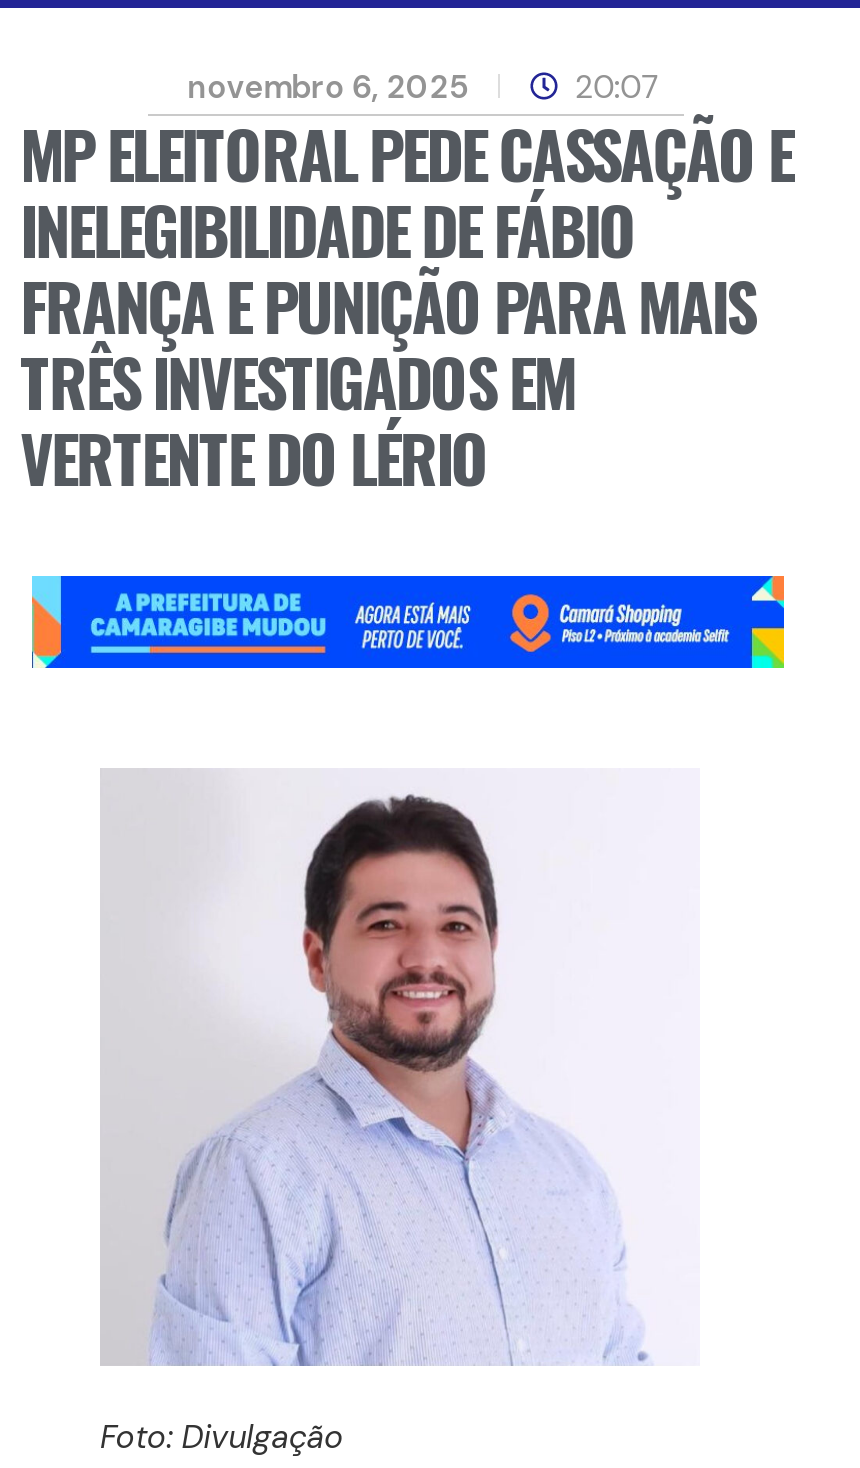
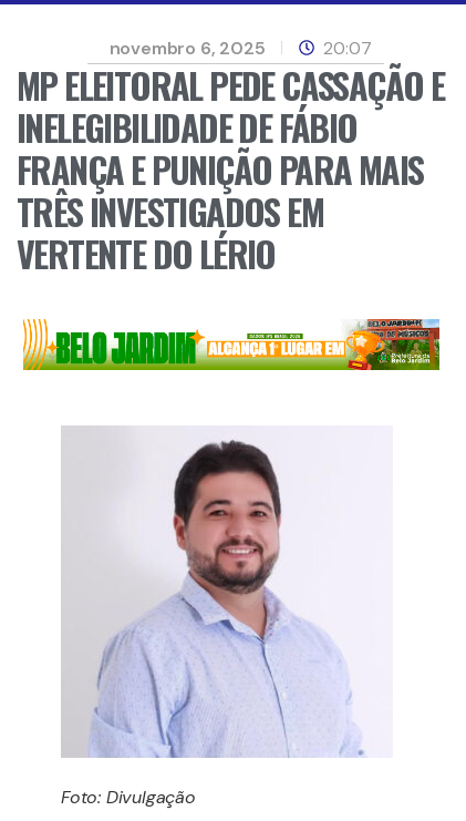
[30,574,786,670] [image] -> [22,318,441,371] [image]

